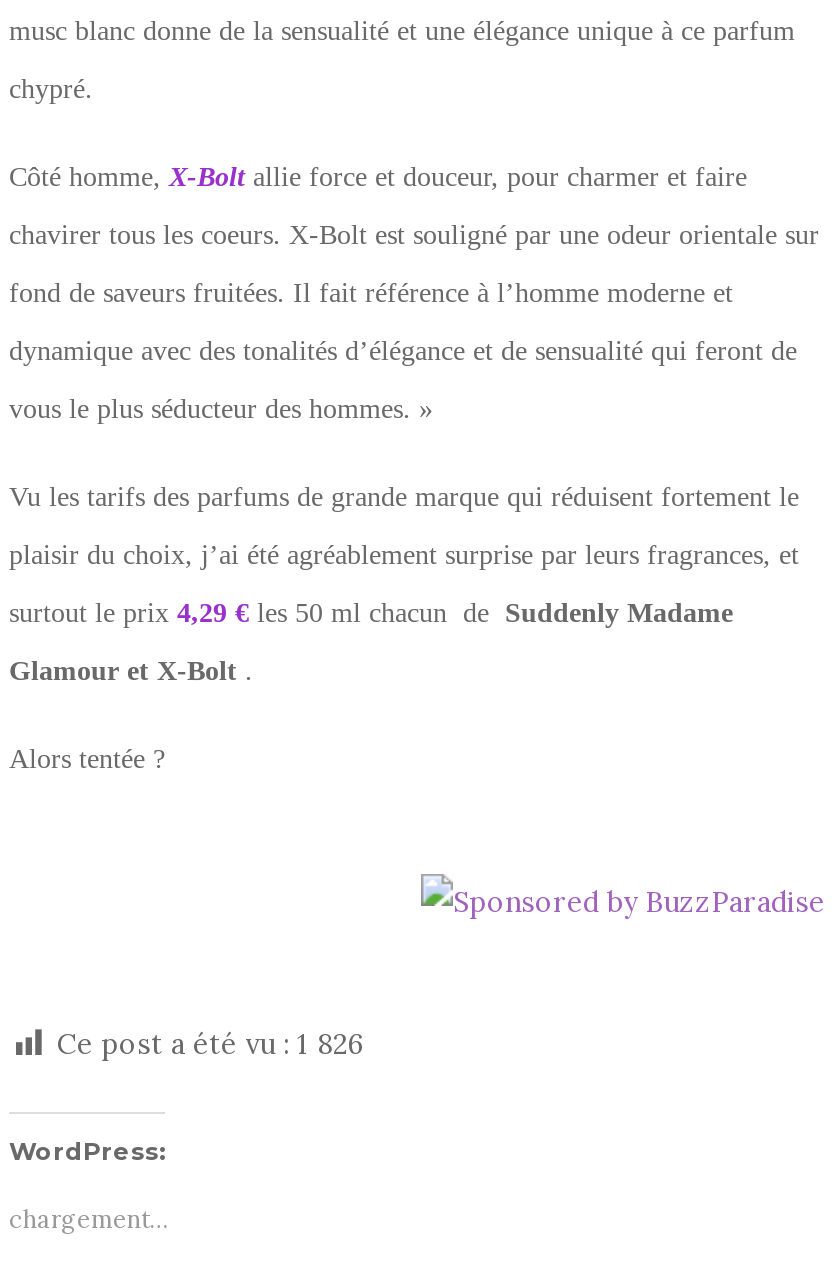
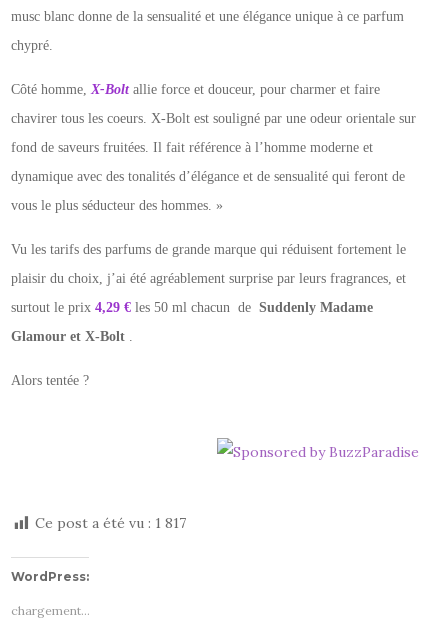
[57,1026,363,1062] Ce post a été vu : 1 826 -> [35,514,186,532] Ce post a été vu : 1 817

